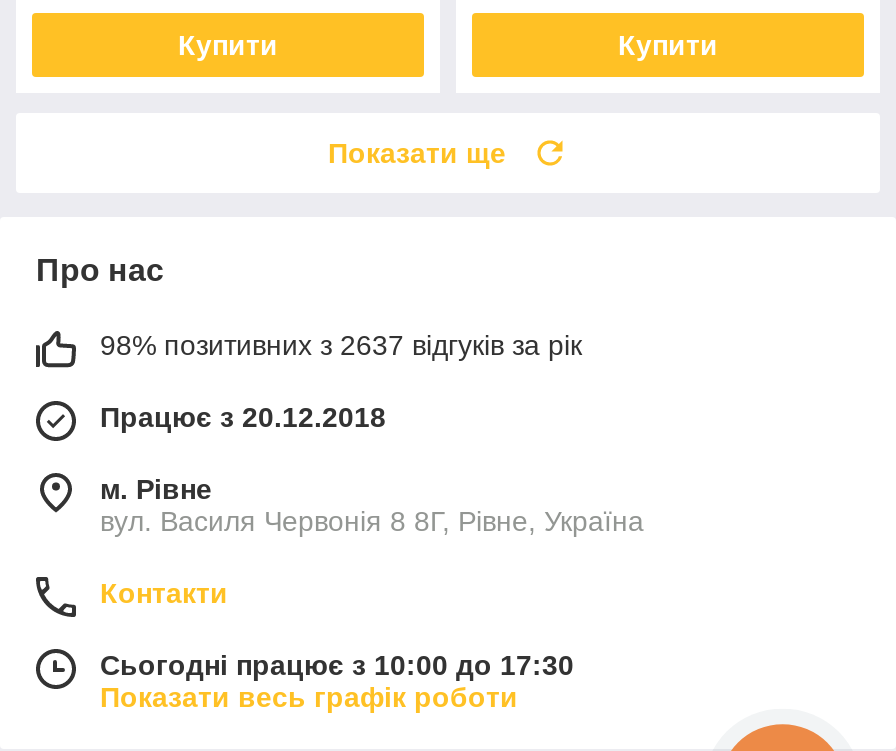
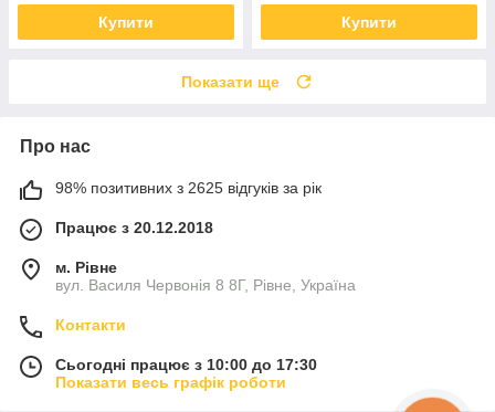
[100,329,582,361] 98% позитивних з 2637 відгуків за рік -> [55,179,322,196] 98% позитивних з 2625 відгуків за рік

